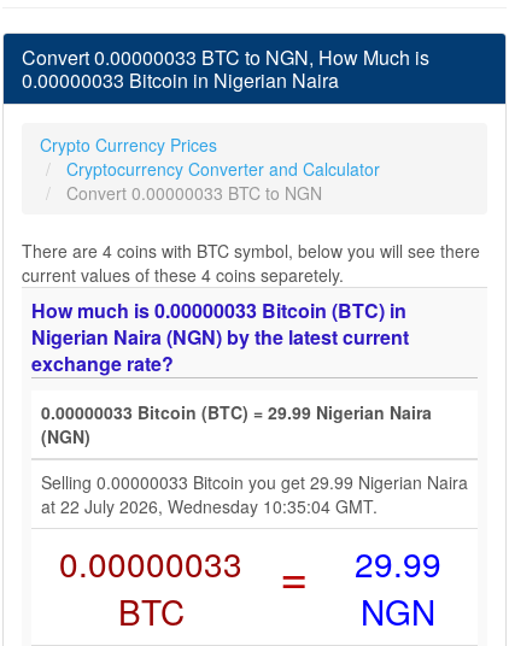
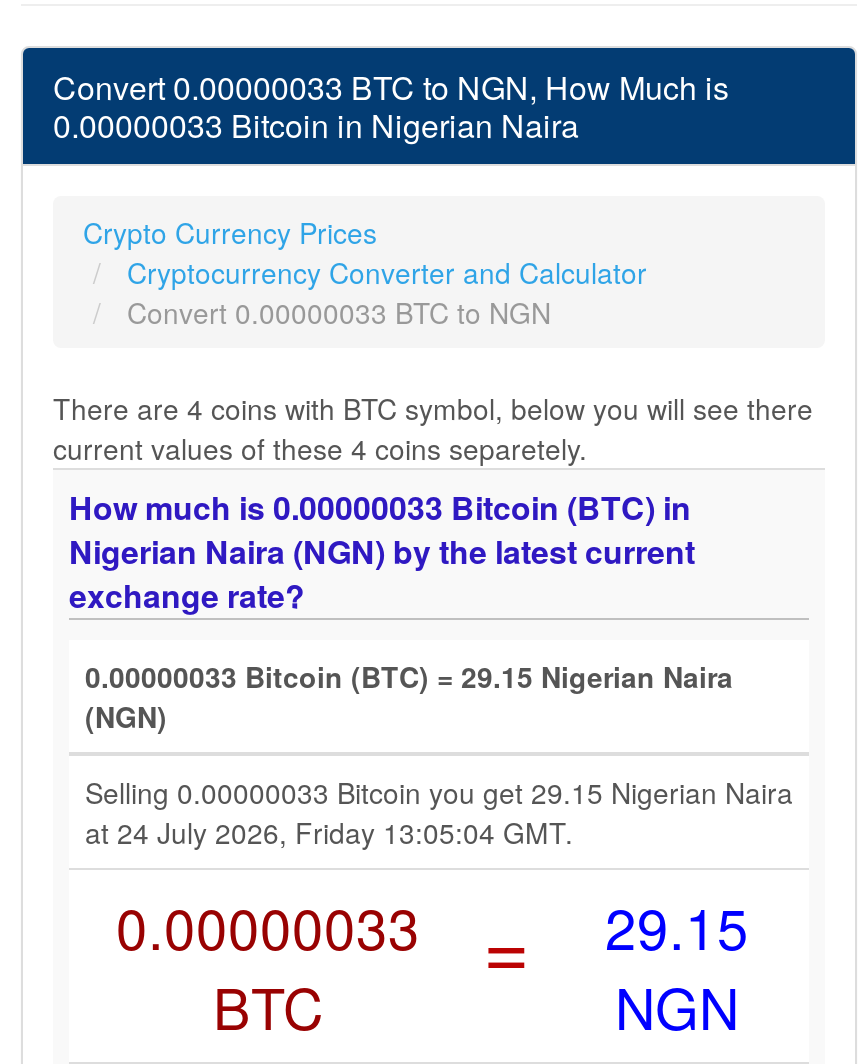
[41,400,432,424] 0.00000033 Bitcoin (BTC) = 29.99 Nigerian Naira -> [85,656,733,696] 0.00000033 Bitcoin (BTC) = 29.15 Nigerian Naira
[41,470,468,494] Selling 0.00000033 Bitcoin you get 29.99 Nigerian Naira -> [85,772,793,812] Selling 0.00000033 Bitcoin you get 29.15 Nigerian Naira
[41,494,378,518] at 22 July 2026, Wednesday 10:35:04 GMT. -> [85,812,573,852] at 24 July 2026, Friday 13:05:04 GMT.
[354,539,441,587] 29.99 -> [605,886,749,966] 29.15

